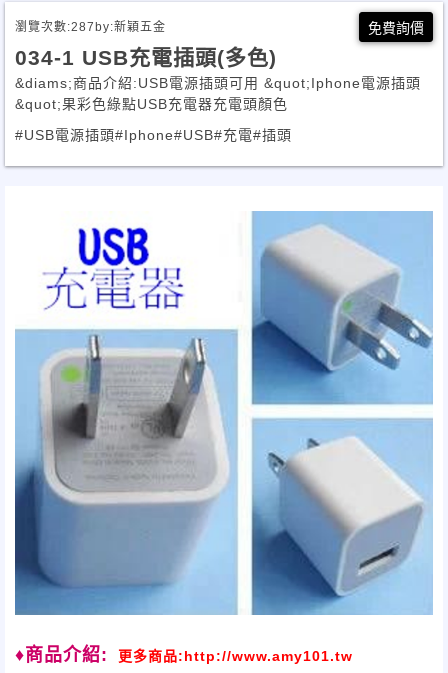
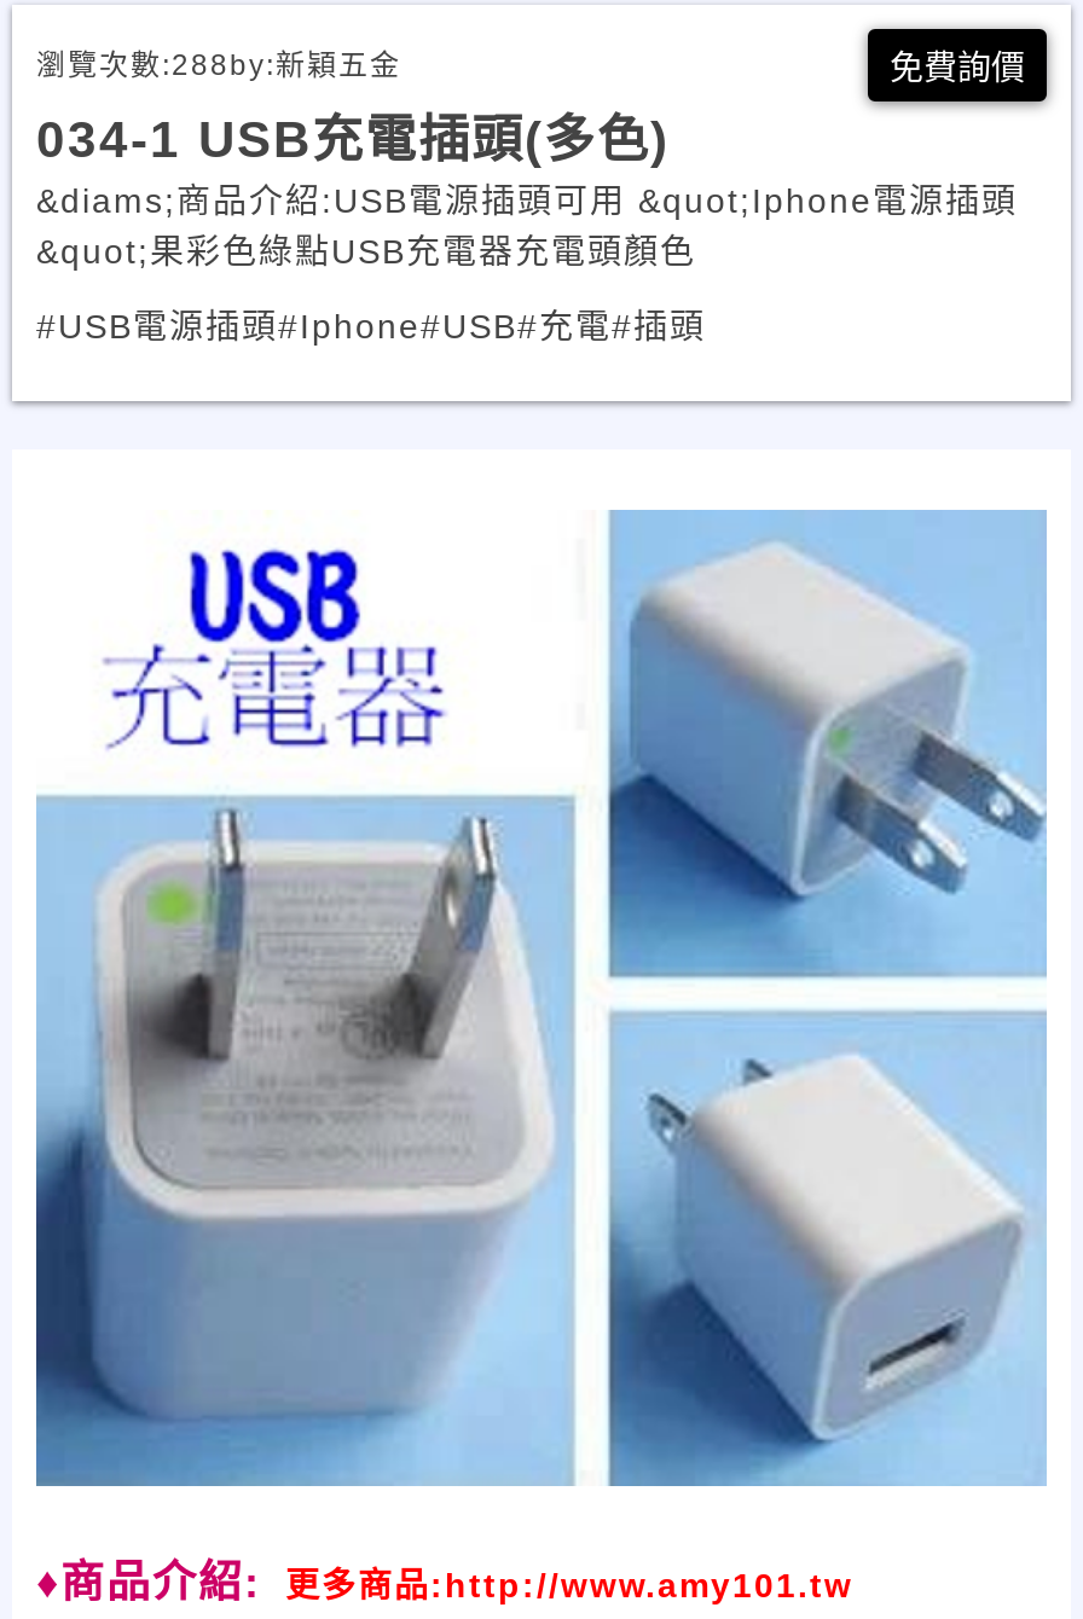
[15,20,166,34] 瀏覽次數: 287 by:新穎五金 -> [36,48,401,82] 瀏覽次數: 288 by:新穎五金

